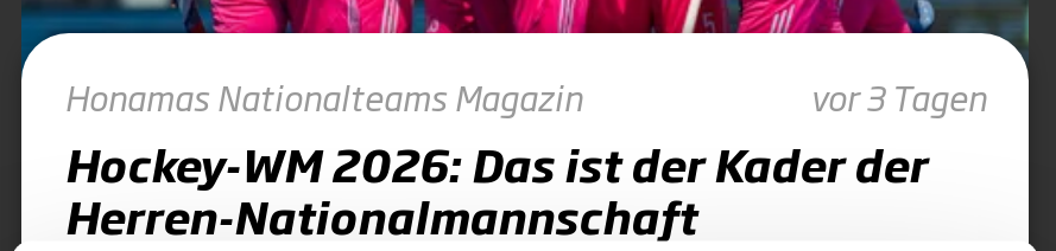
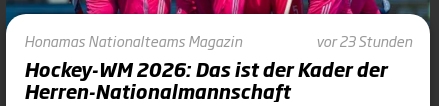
[810,71,986,121] vor 3 Tagen -> [316,30,412,51] vor 23 Stunden

